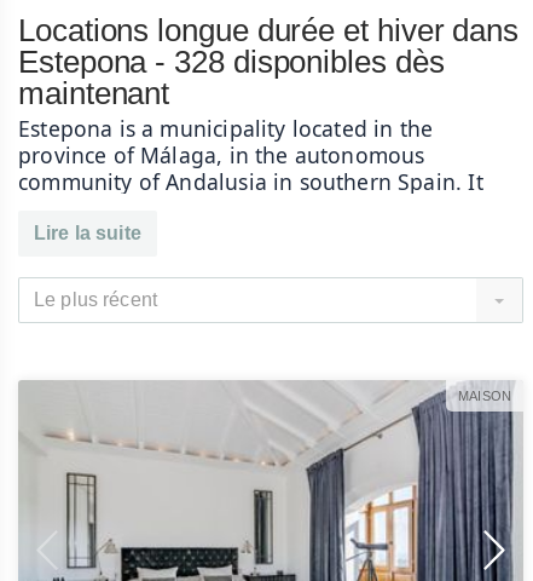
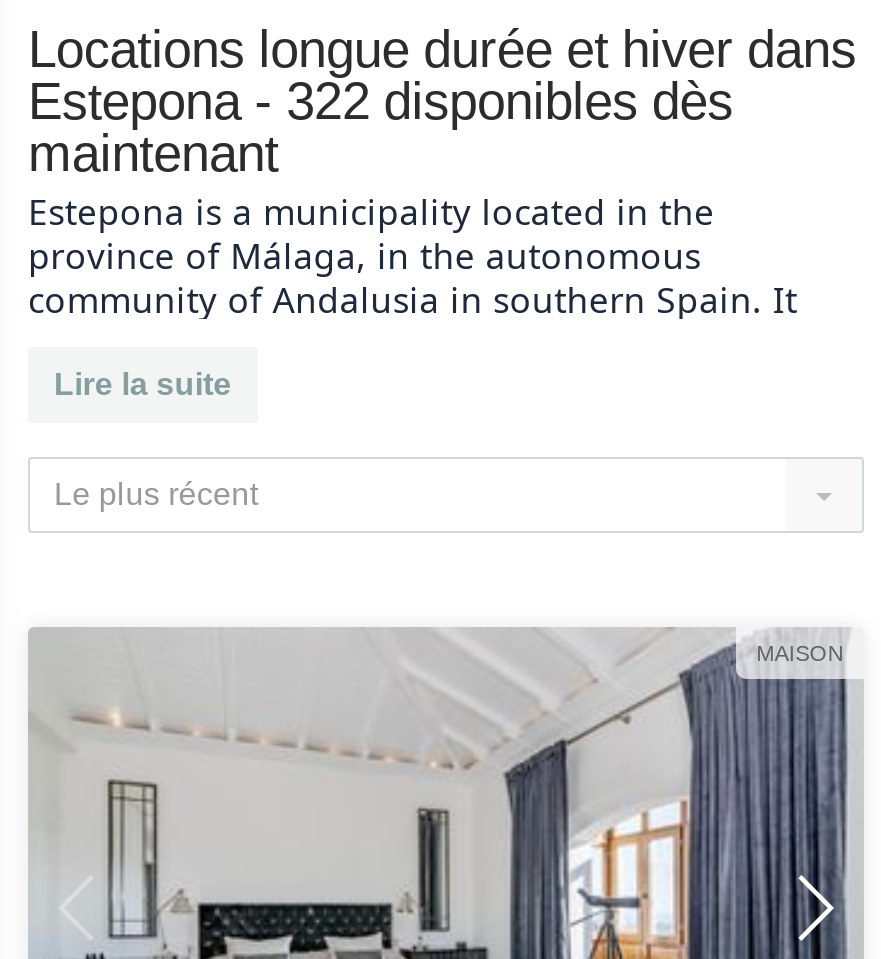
[18,44,444,80] Estepona - 328 disponibles dès -> [28,71,733,131] Estepona - 322 disponibles dès

